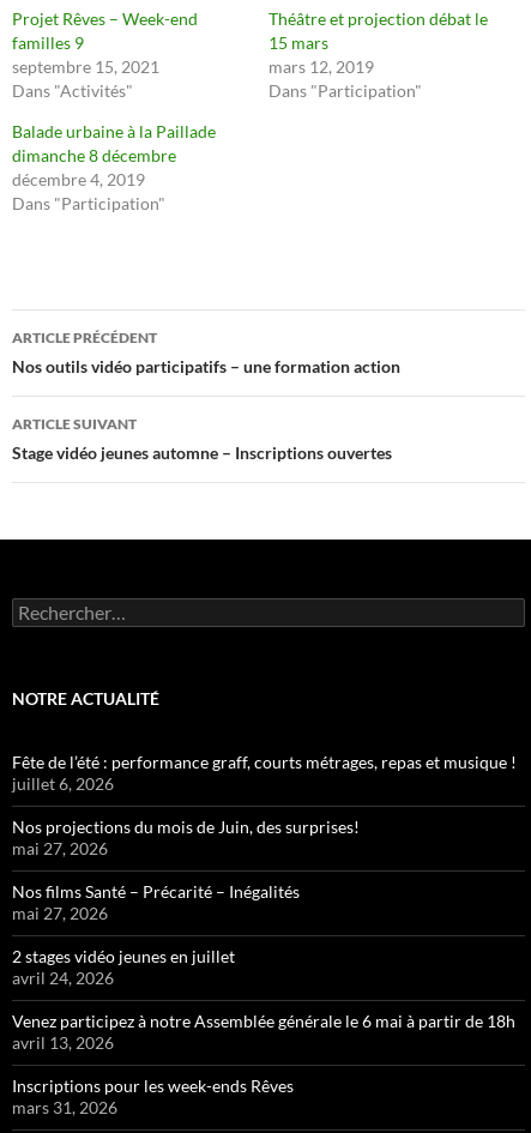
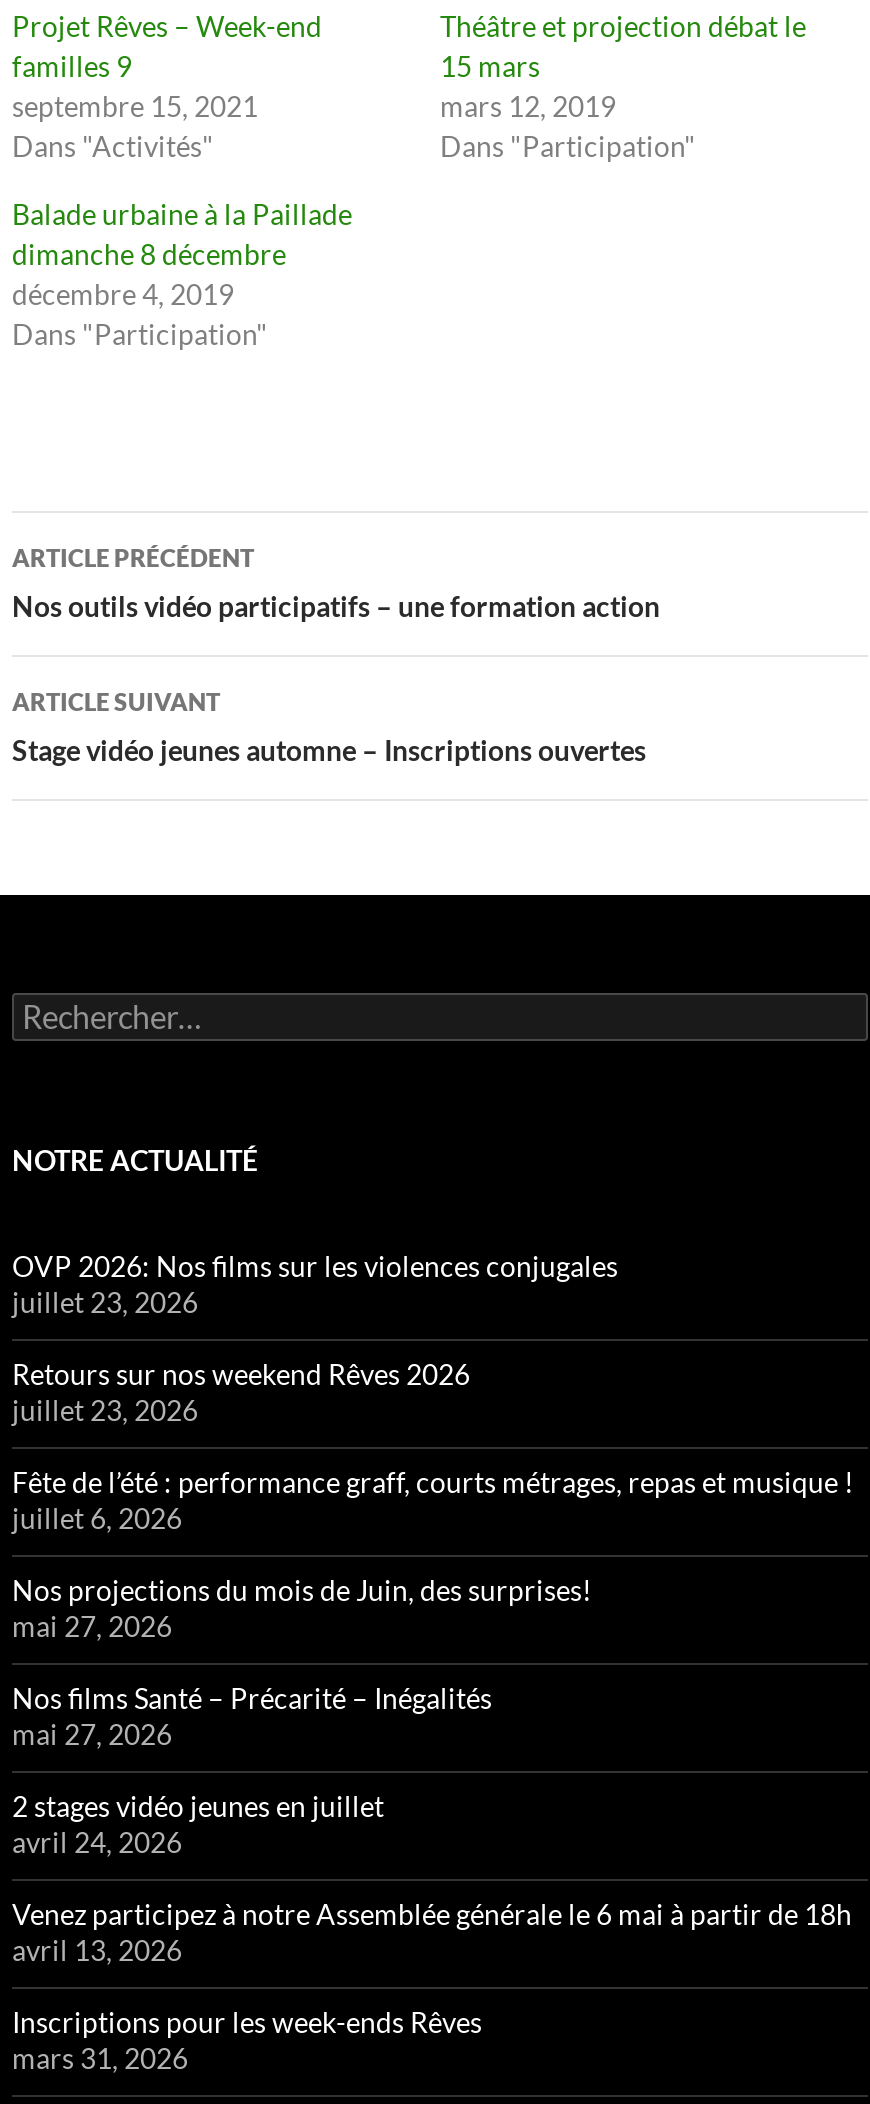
none -> [12,1249,618,1427] OVP 2026: Nos films sur les violences conjugales | juillet 23, 2026 | Retours sur nos weekend Rêves 2026 | juillet 23, 2026

